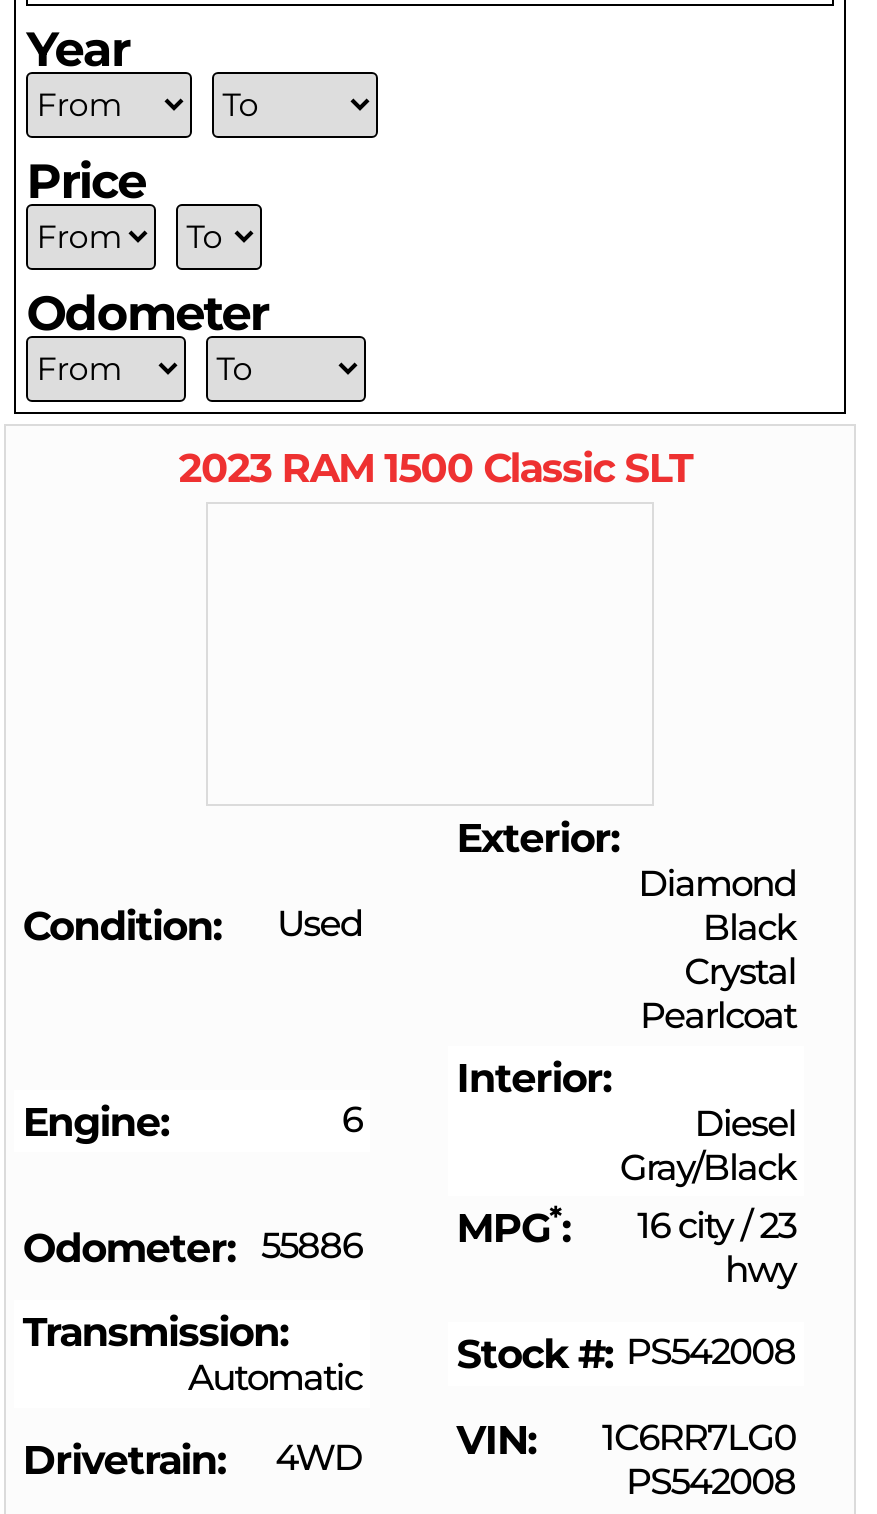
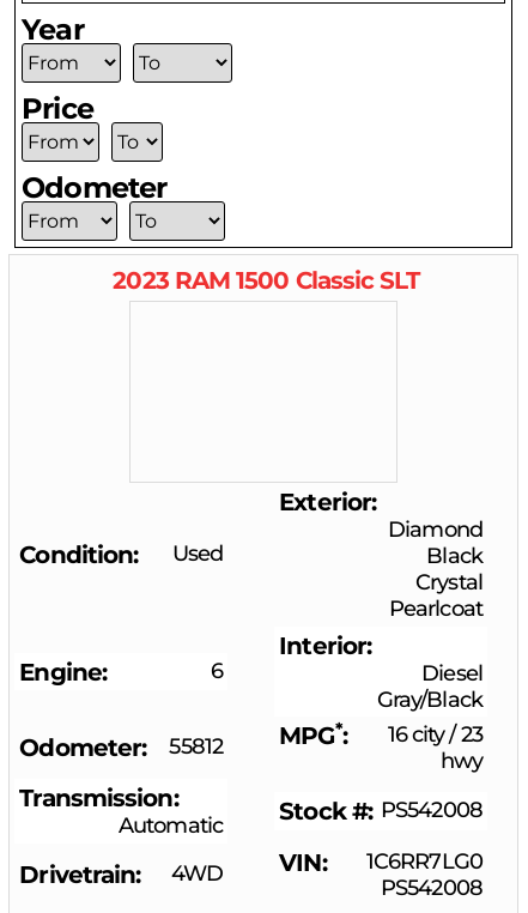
[23,1225,362,1273] Odometer 55886 -> [20,734,223,763] Odometer 55812

